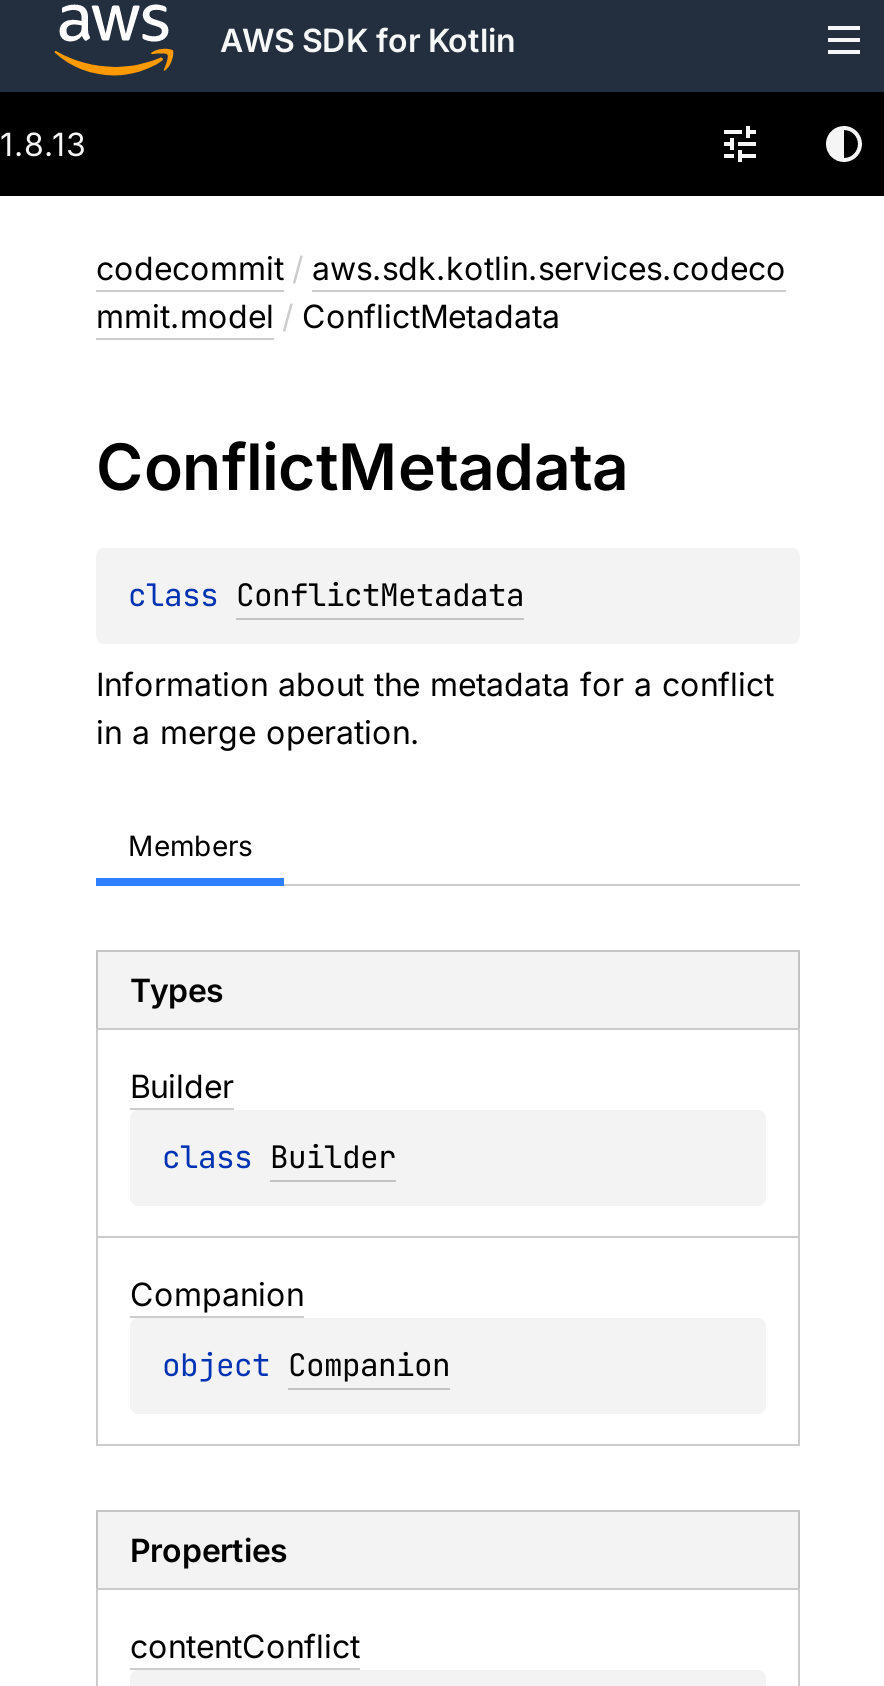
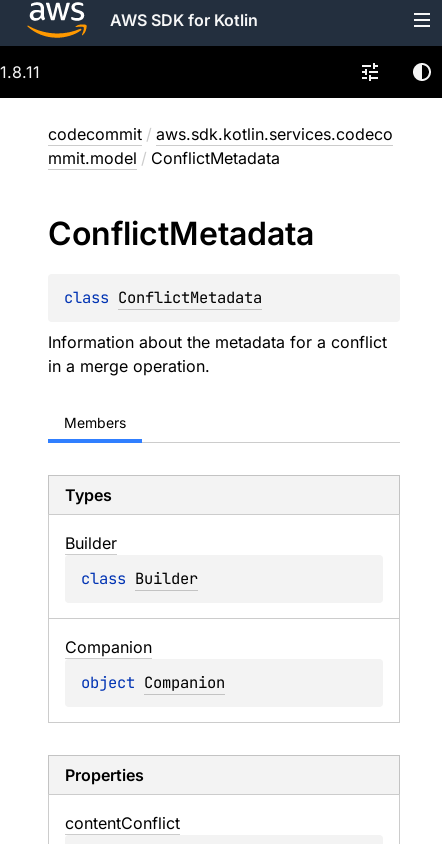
[0,124,86,164] 1.8.13 -> [0,62,40,82] 1.8.11

